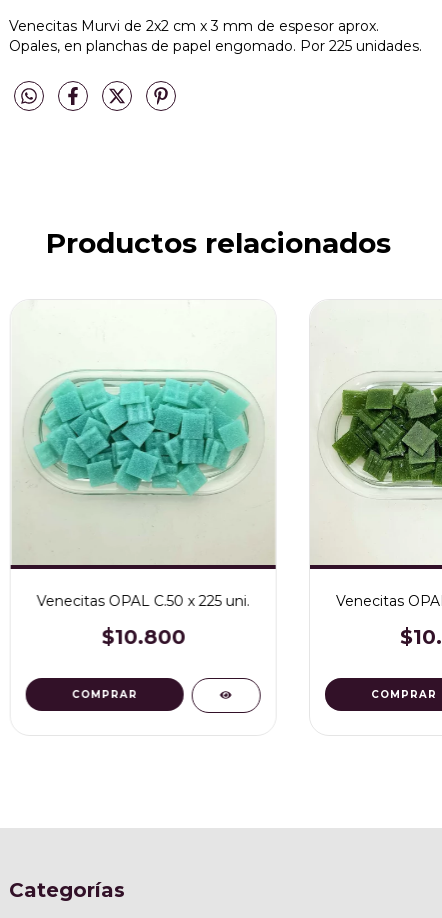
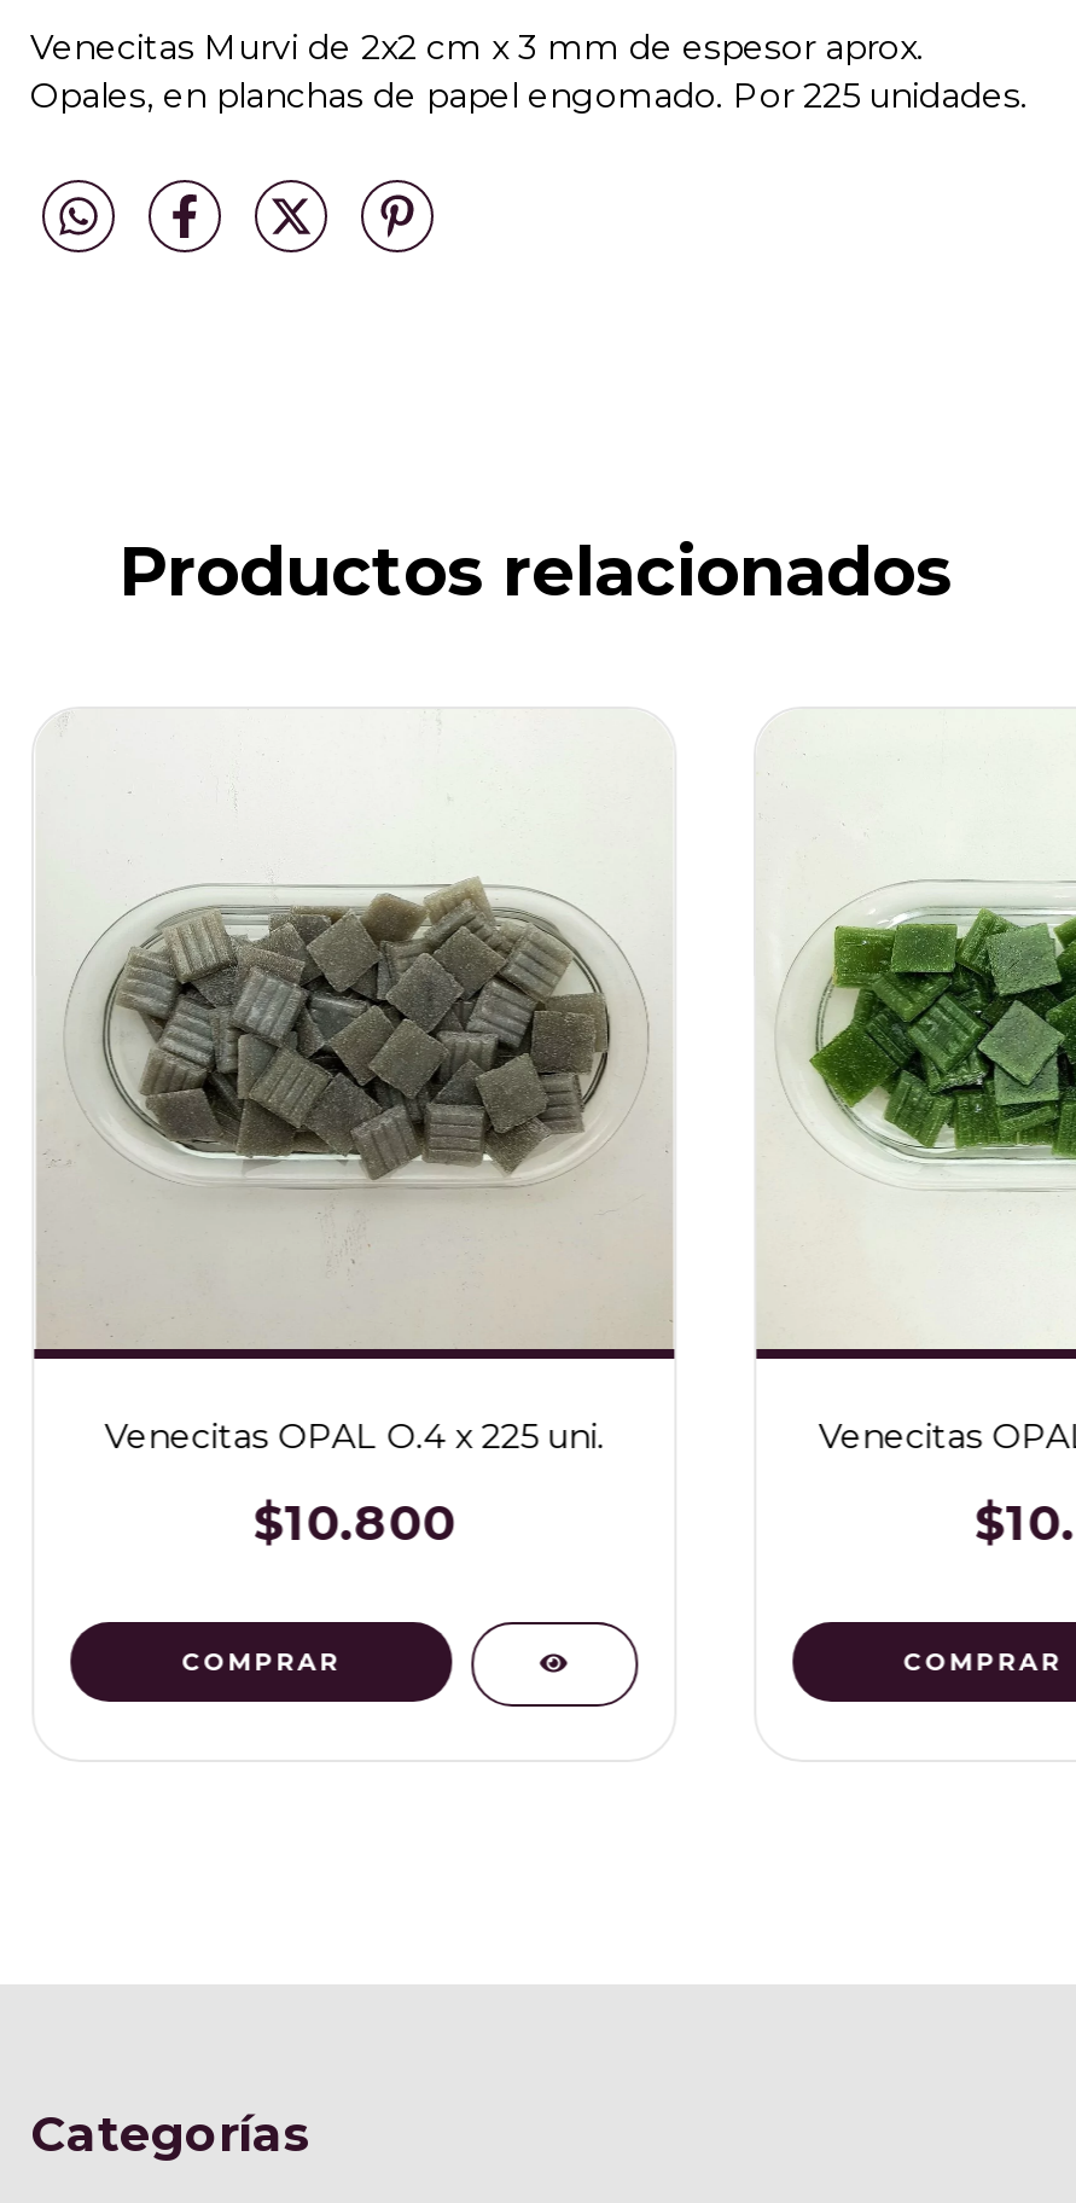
[34,370,249,496] [image] -> [93,878,612,1190] [image]
[37,592,250,610] Venecitas OPAL C.50 x 225 uni. -> [105,1414,605,1457] Venecitas OPAL O.4 x 225 uni.

